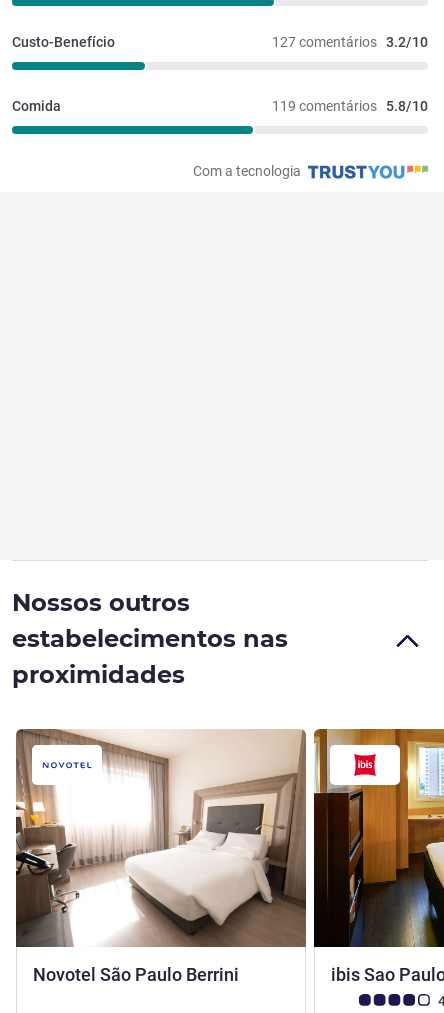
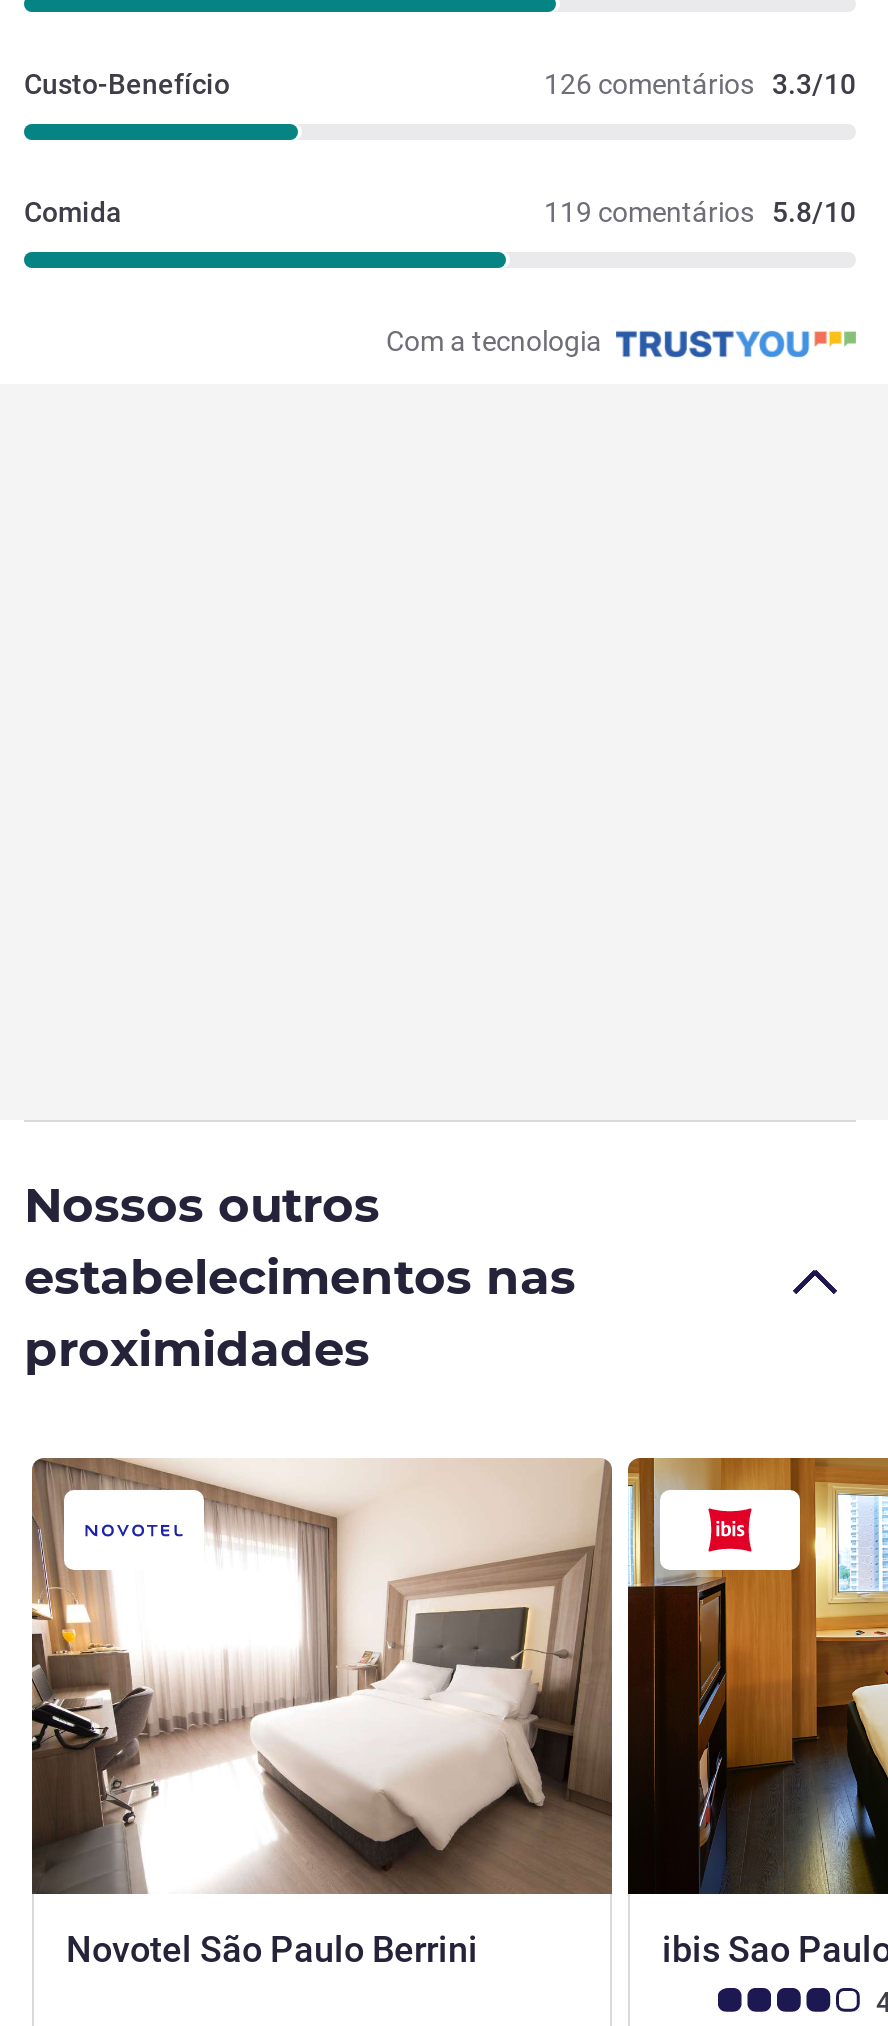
[272,34,428,50] 127 comentários 3.2/10 -> [544,68,856,100] 126 comentários 3.3/10

